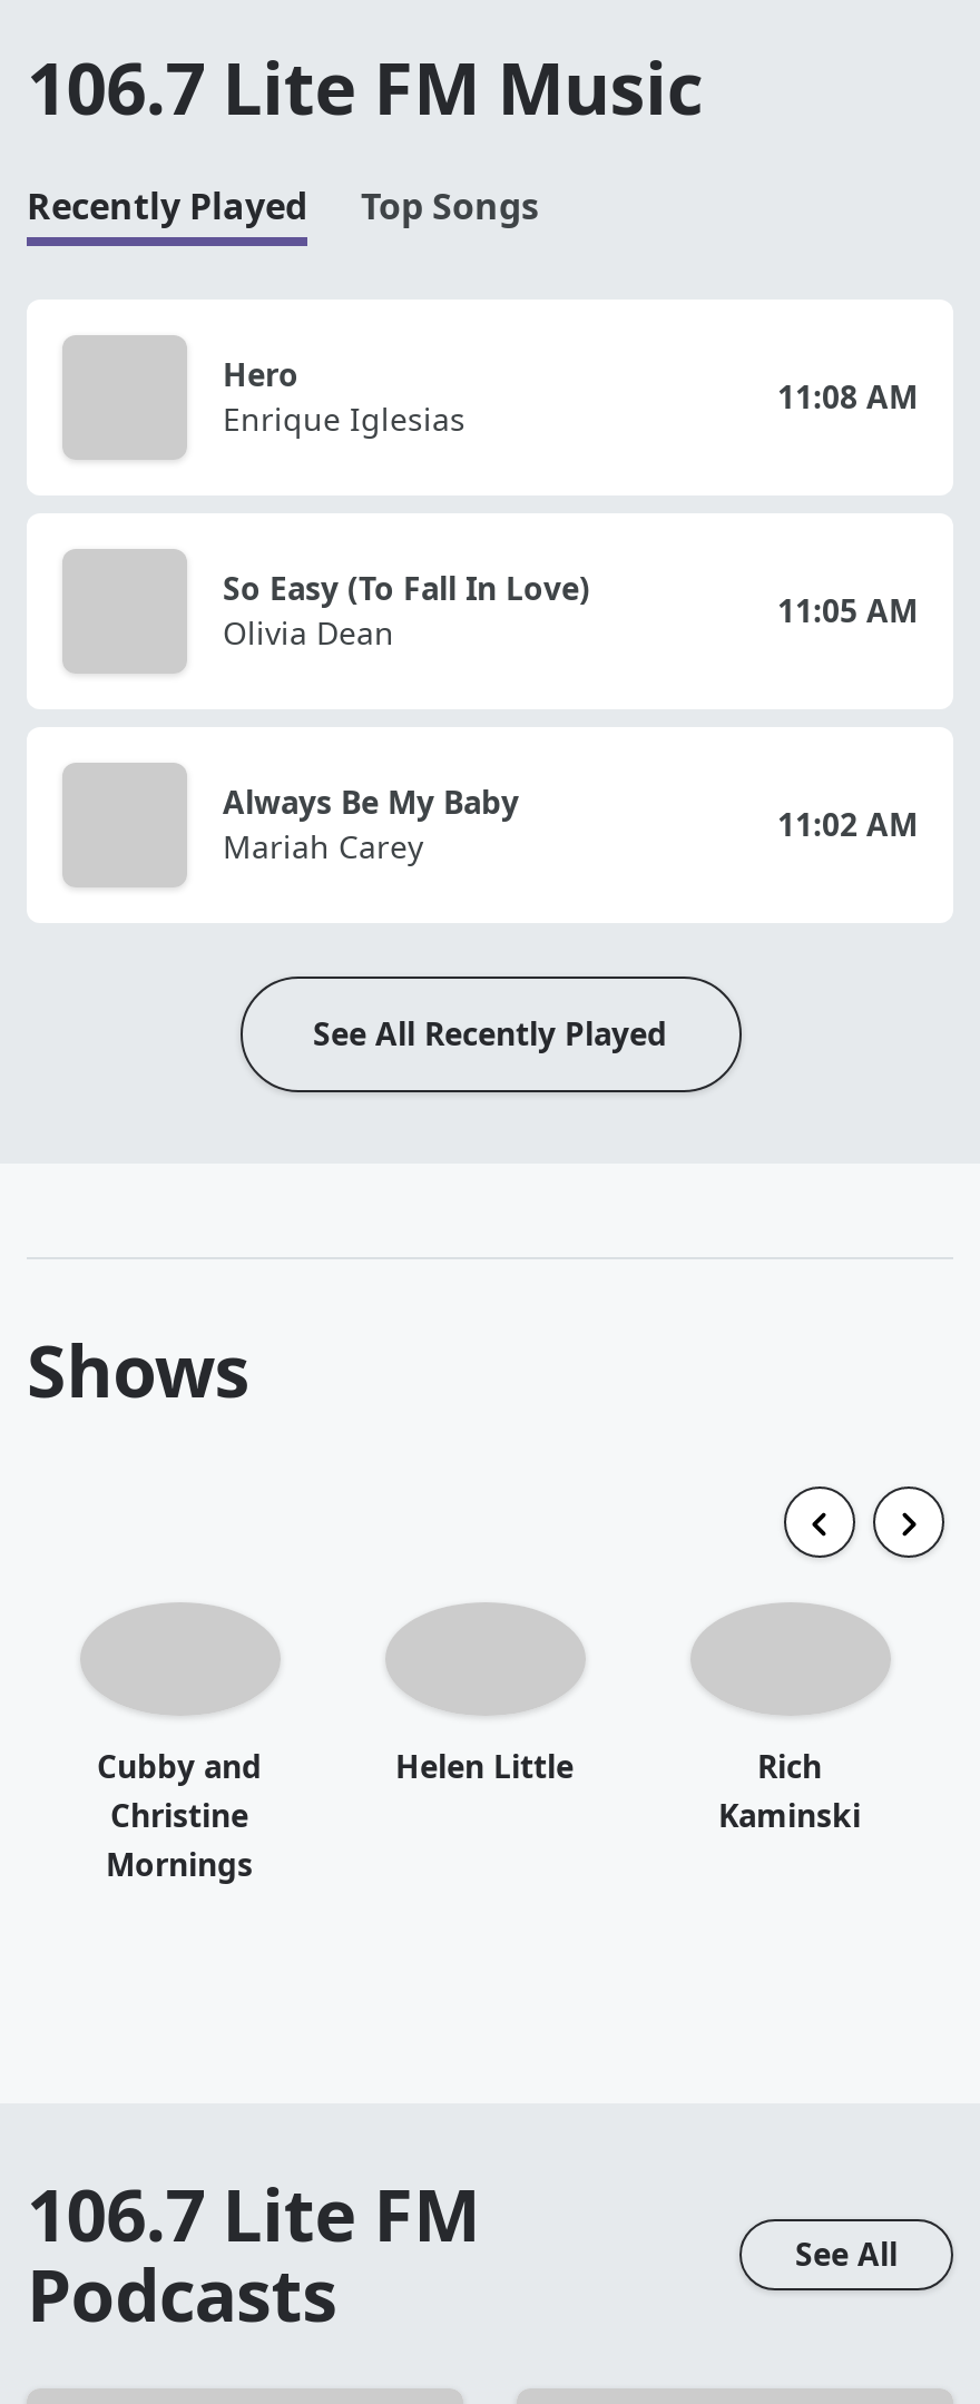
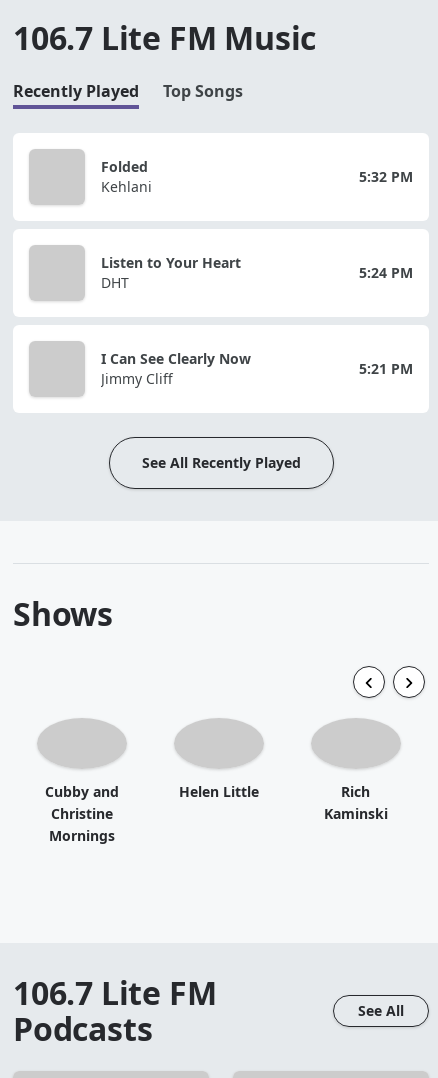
[223,353,465,440] Hero | Enrique Iglesias -> [101,157,152,196] Folded | Kehlani
[777,375,918,418] 11:08 AM -> [359,167,413,186] 5:32 PM
[223,567,590,654] So Easy (To Fall In Love) | Olivia Dean -> [101,253,241,292] Listen to Your Heart | DHT
[777,589,918,631] 11:05 AM -> [359,263,413,282] 5:24 PM
[223,781,519,867] Always Be My Baby | Mariah Carey -> [101,349,251,388] I Can See Clearly Now | Jimmy Cliff
[777,803,918,845] 11:02 AM -> [359,359,413,378] 5:21 PM

